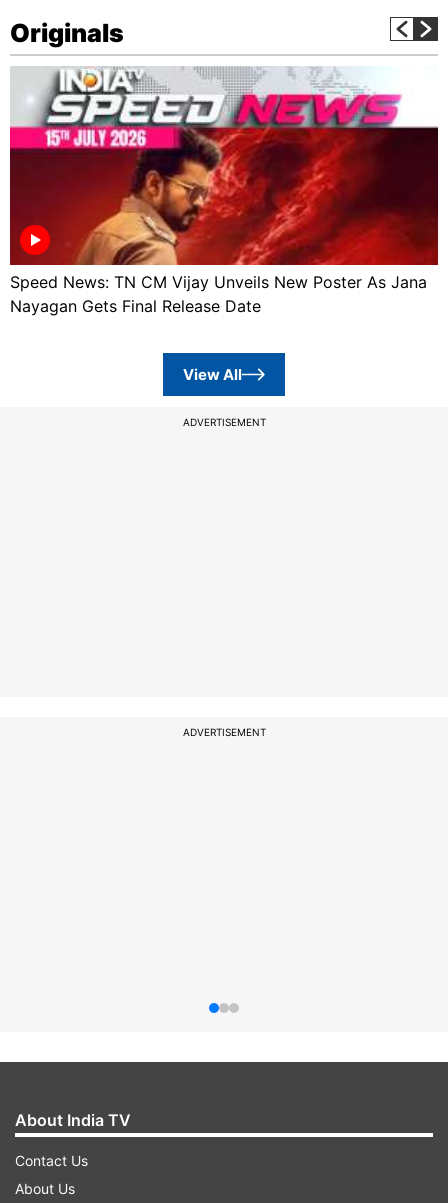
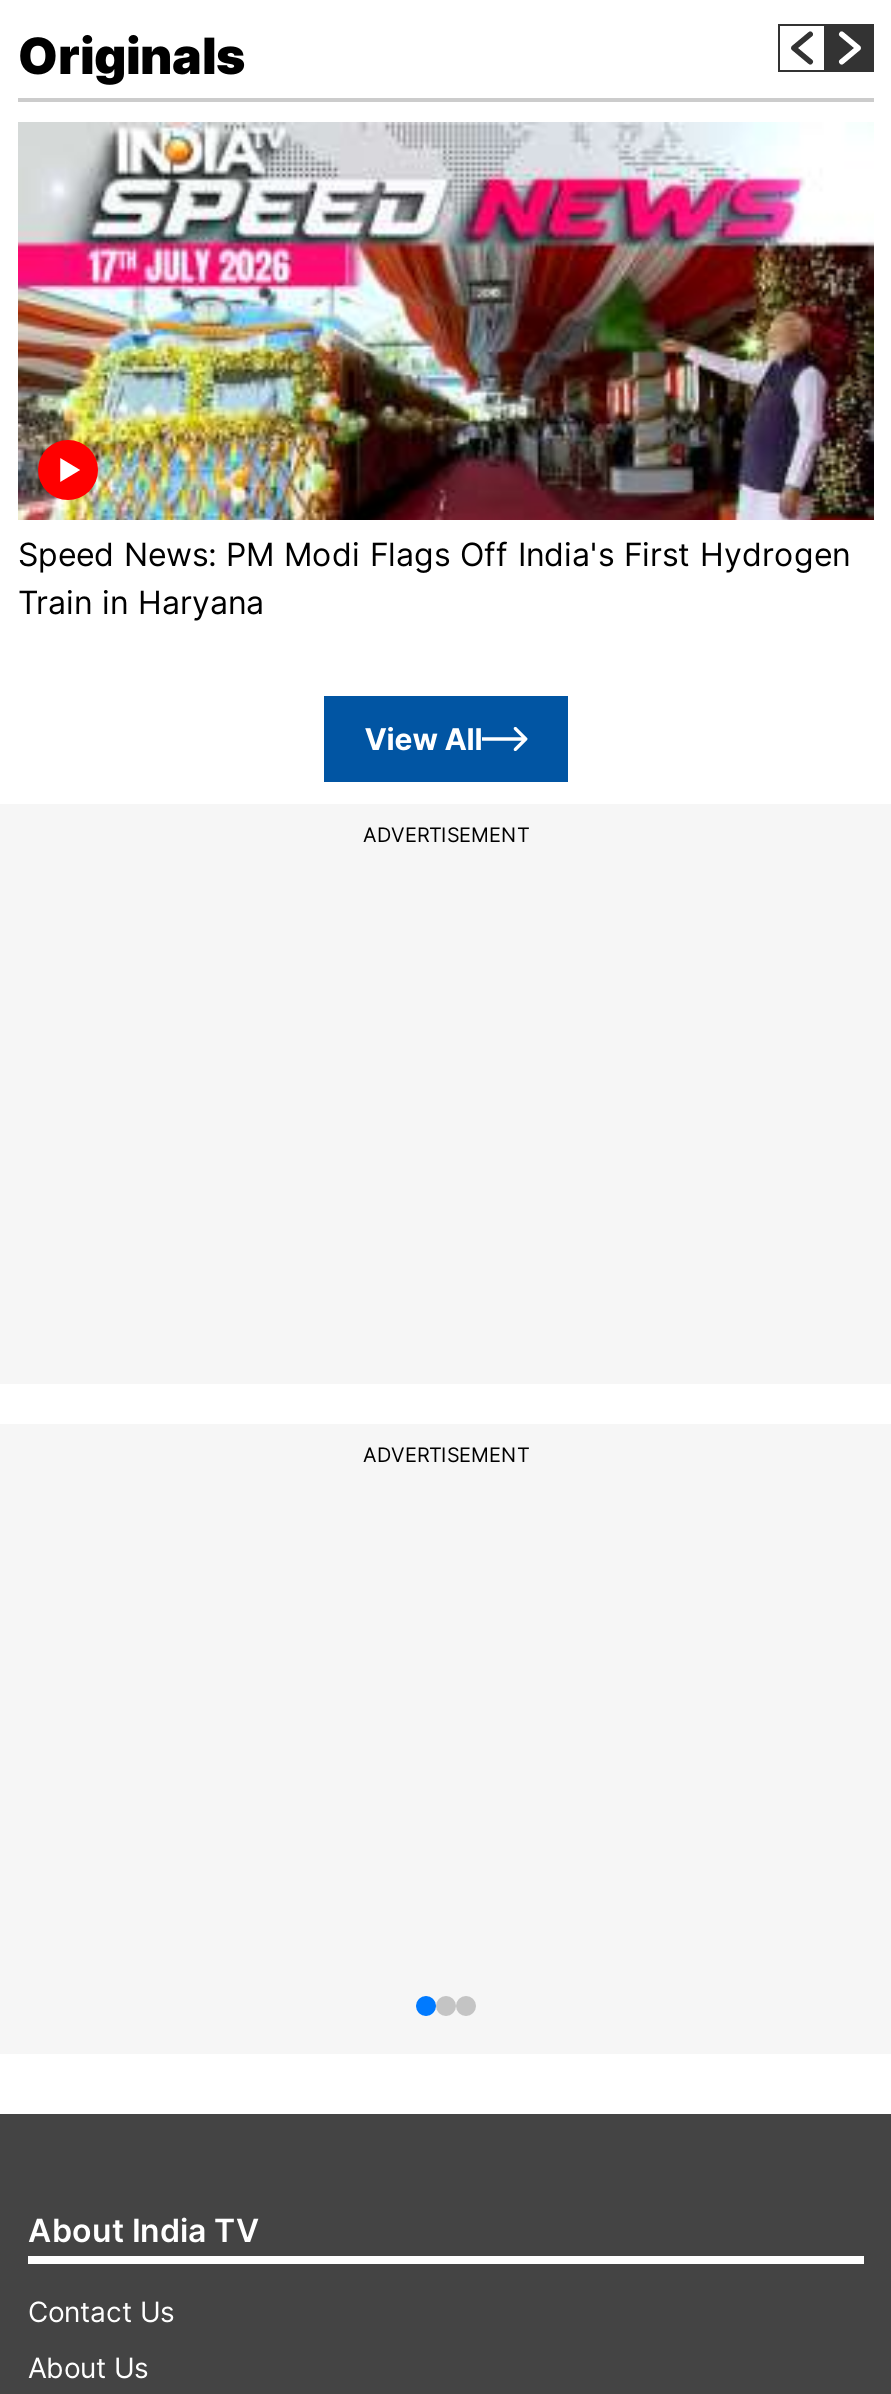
[9,126,439,316] [image] | Speed News: TN CM Vijay Unveils New Poster As Jana | Nayagan Gets Final Release Date -> [16,242,876,622] [image] | Speed News: PM Modi Flags Off India's First Hydrogen | Train in Haryana

